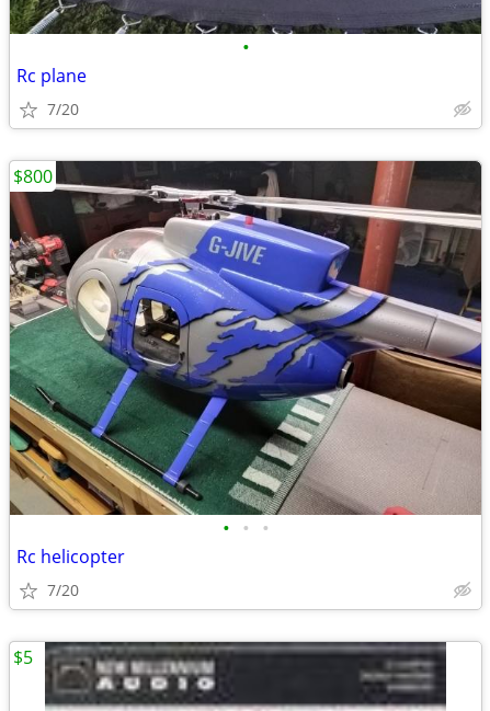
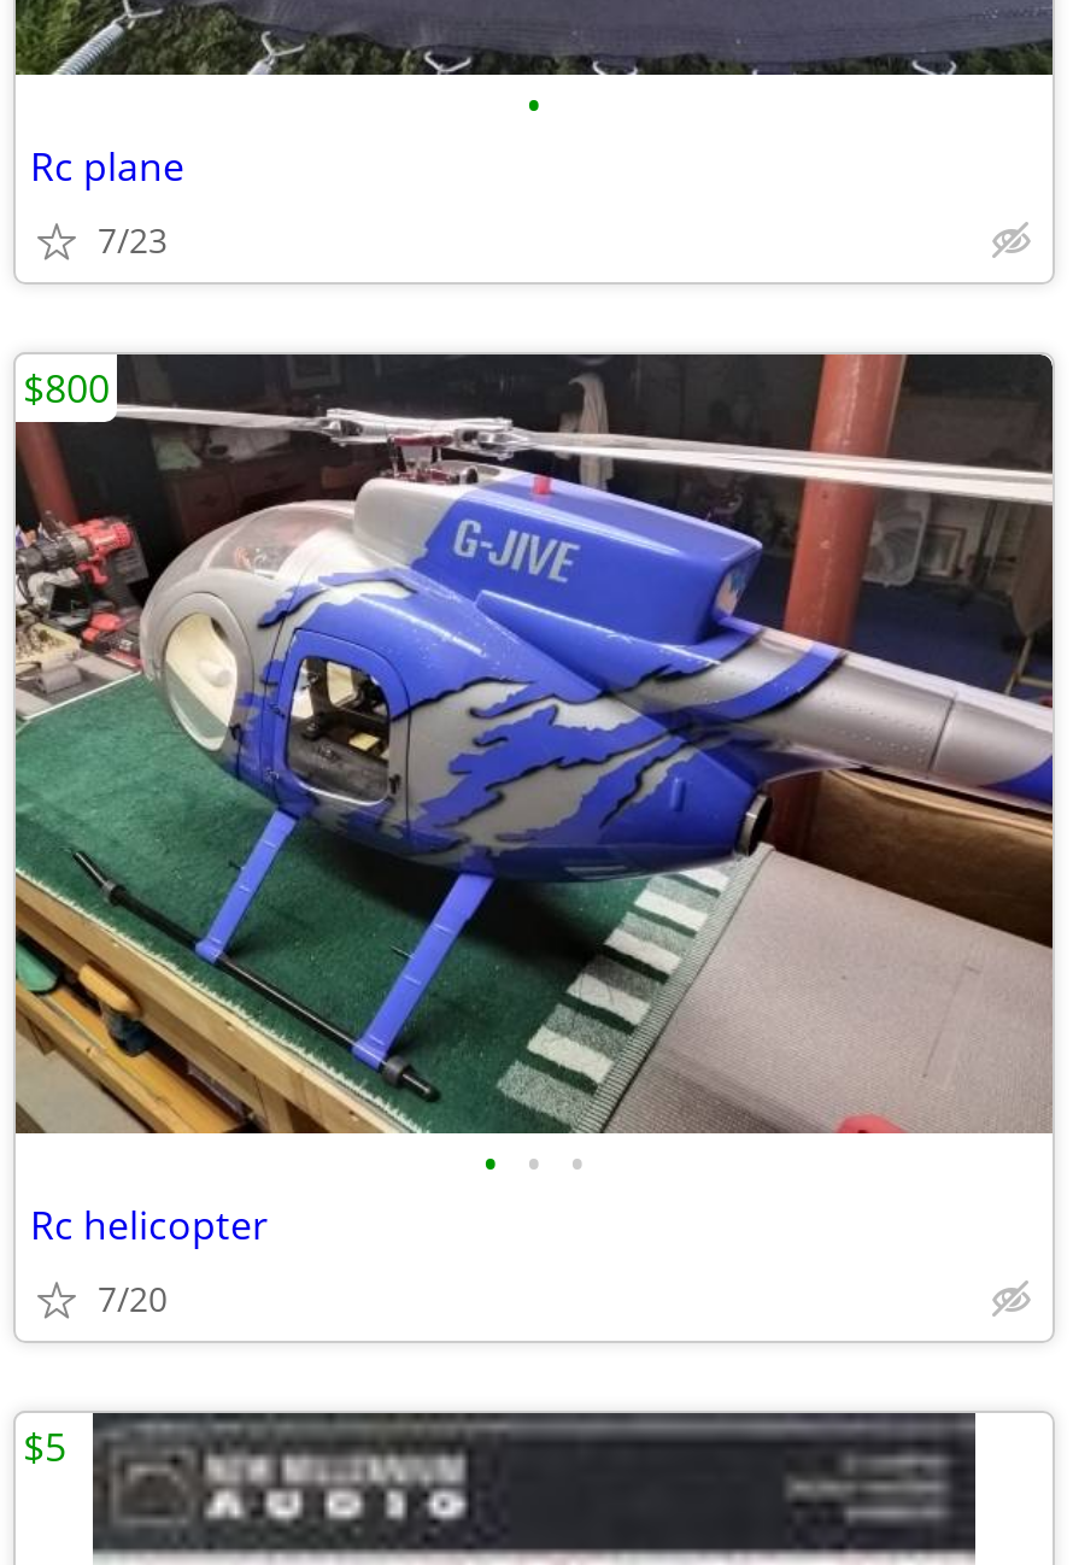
[47,99,79,119] 7/20 -> [98,217,168,263] 7/23

